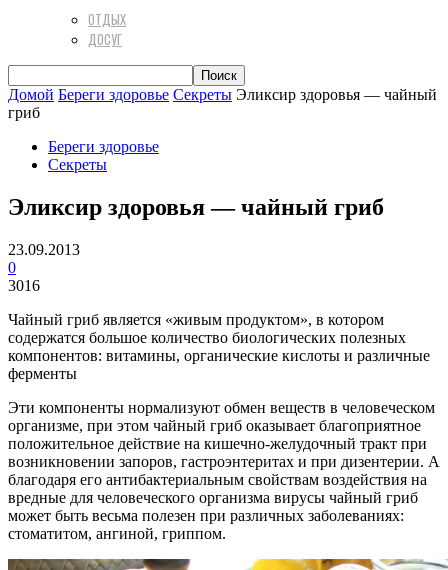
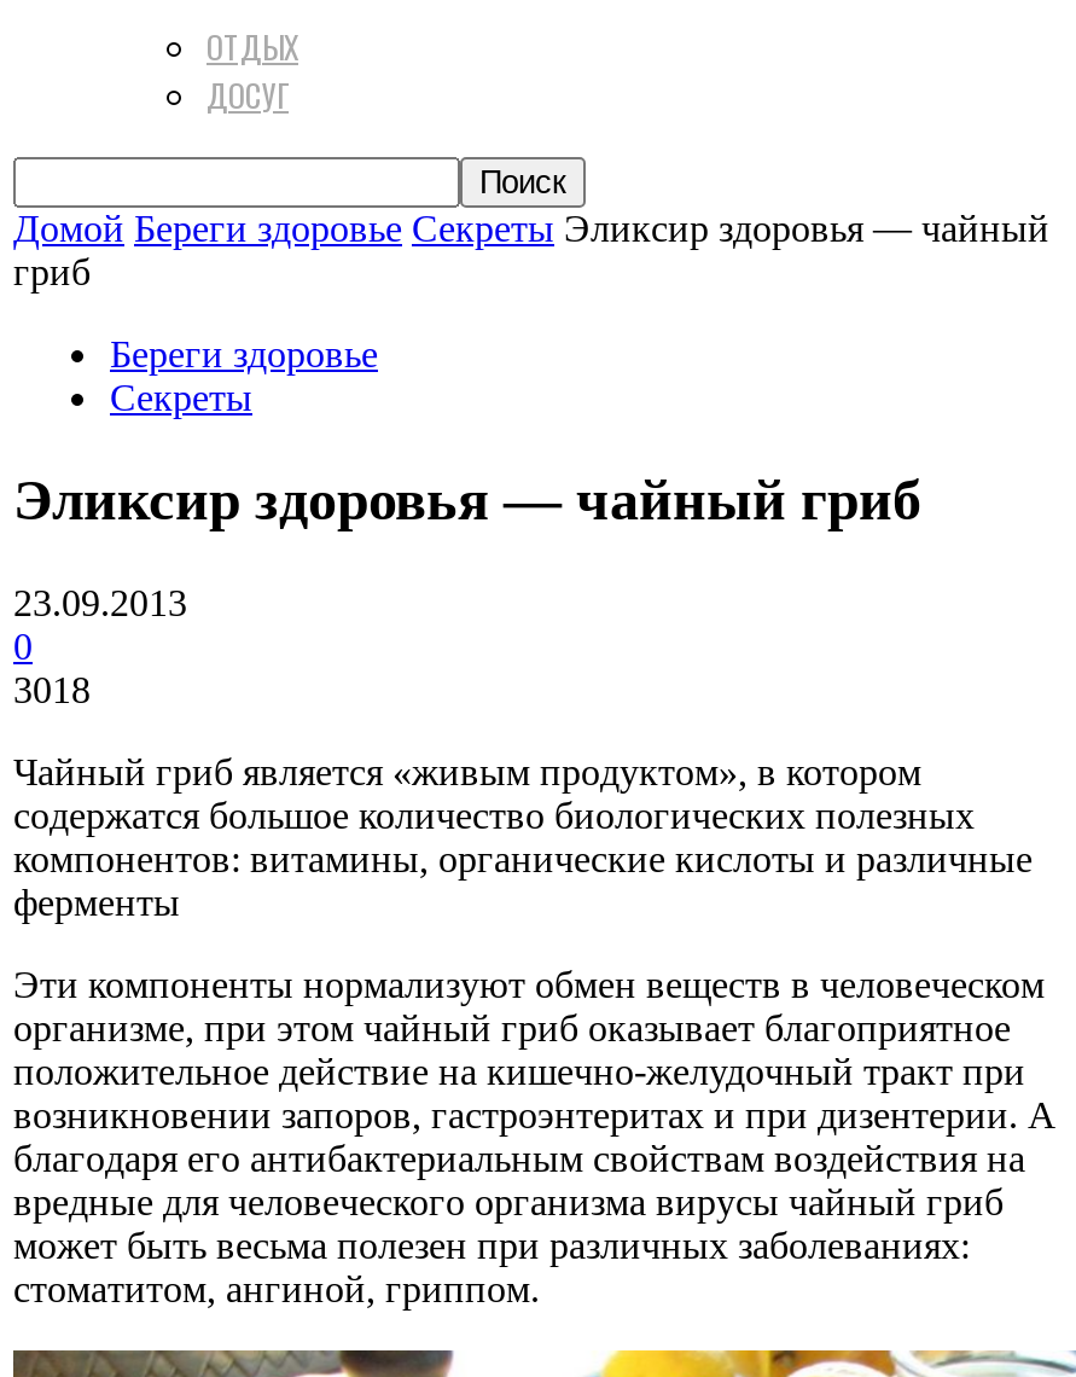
[8,277,40,294] 3016 -> [13,669,91,710] 3018

